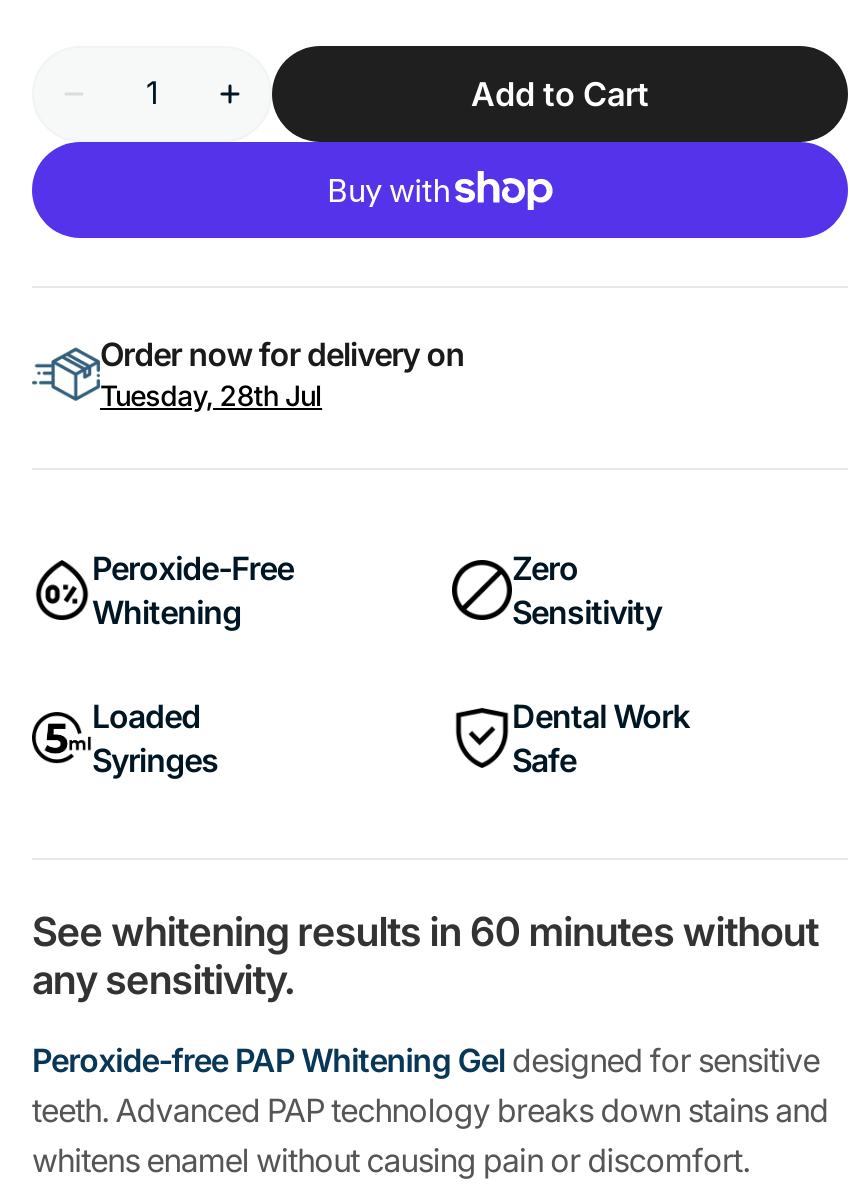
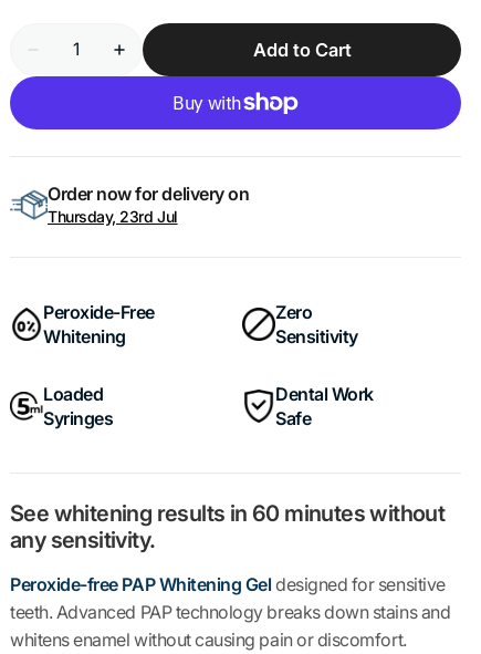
[100,377,322,411] Tuesday, 28th Jul -> [48,206,178,225] Thursday, 23rd Jul

